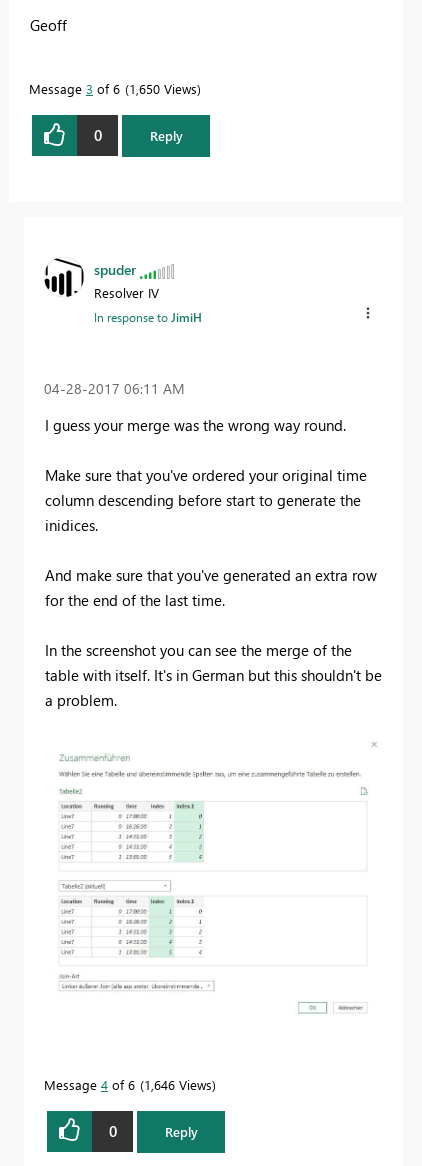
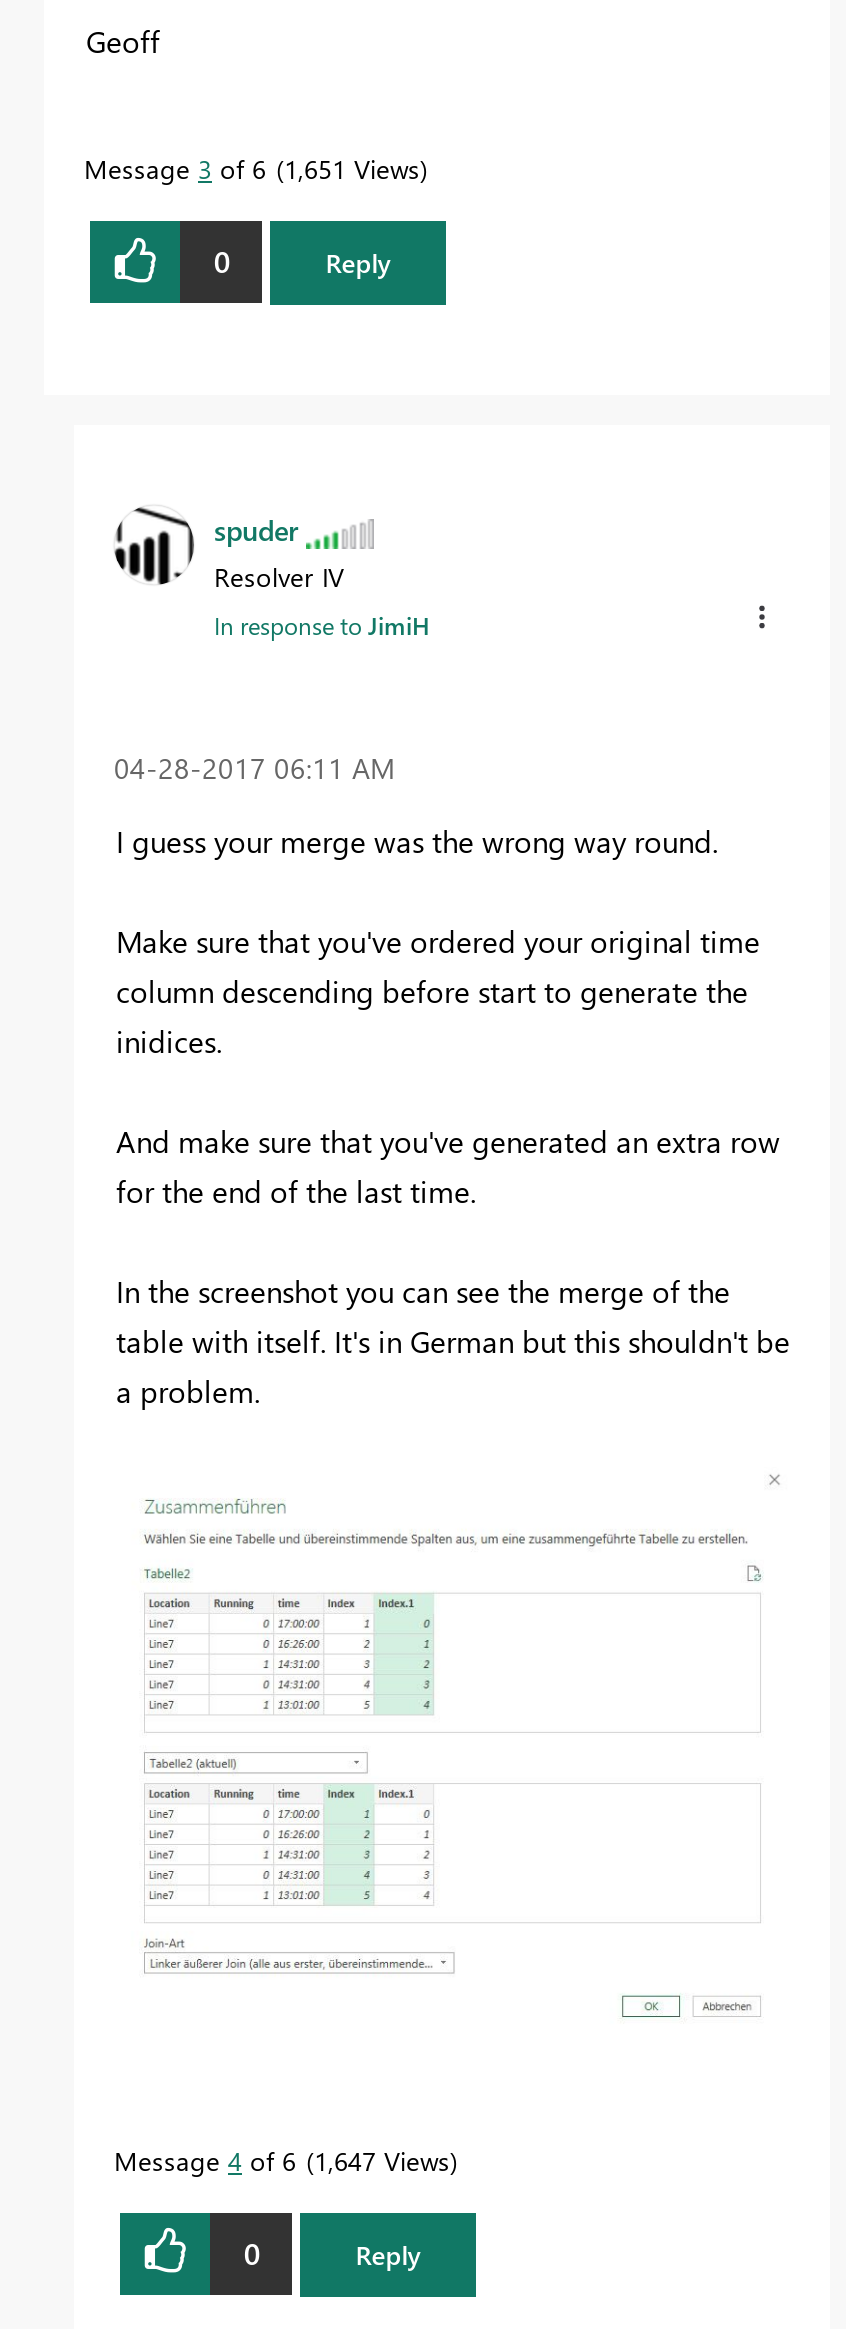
[29,80,197,97] Message 3 of 6 1,650 Views -> [84,151,420,185] Message 3 of 6 1,651 Views
[44,1076,212,1093] Message 4 of 6 1,646 Views -> [114,2142,450,2176] Message 4 of 6 1,647 Views

